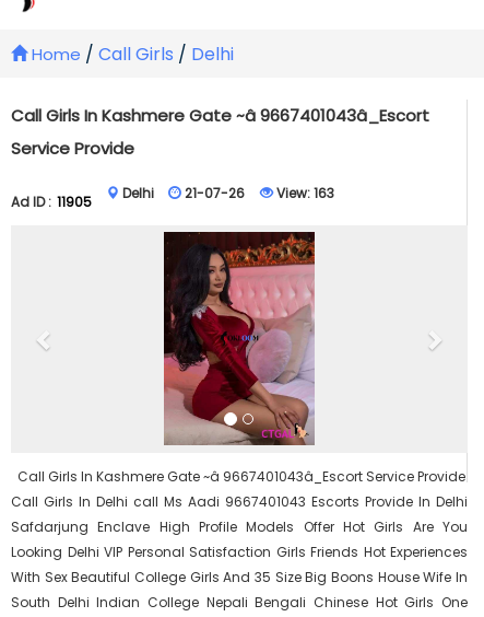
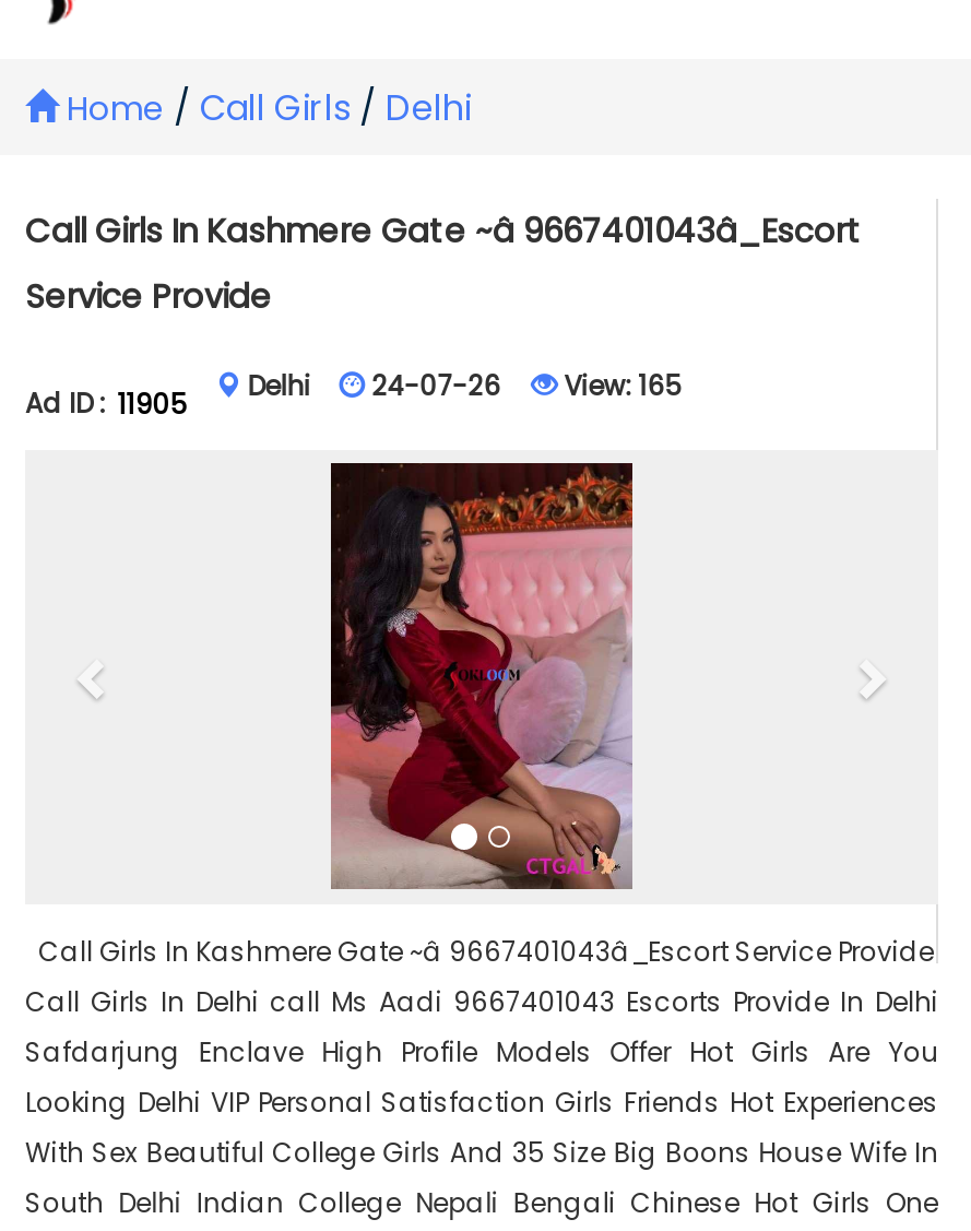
[184,184,245,202] 21-07-26 -> [372,367,501,404] 24-07-26
[273,184,334,202] View: 163 -> [558,367,682,404] View: 165

